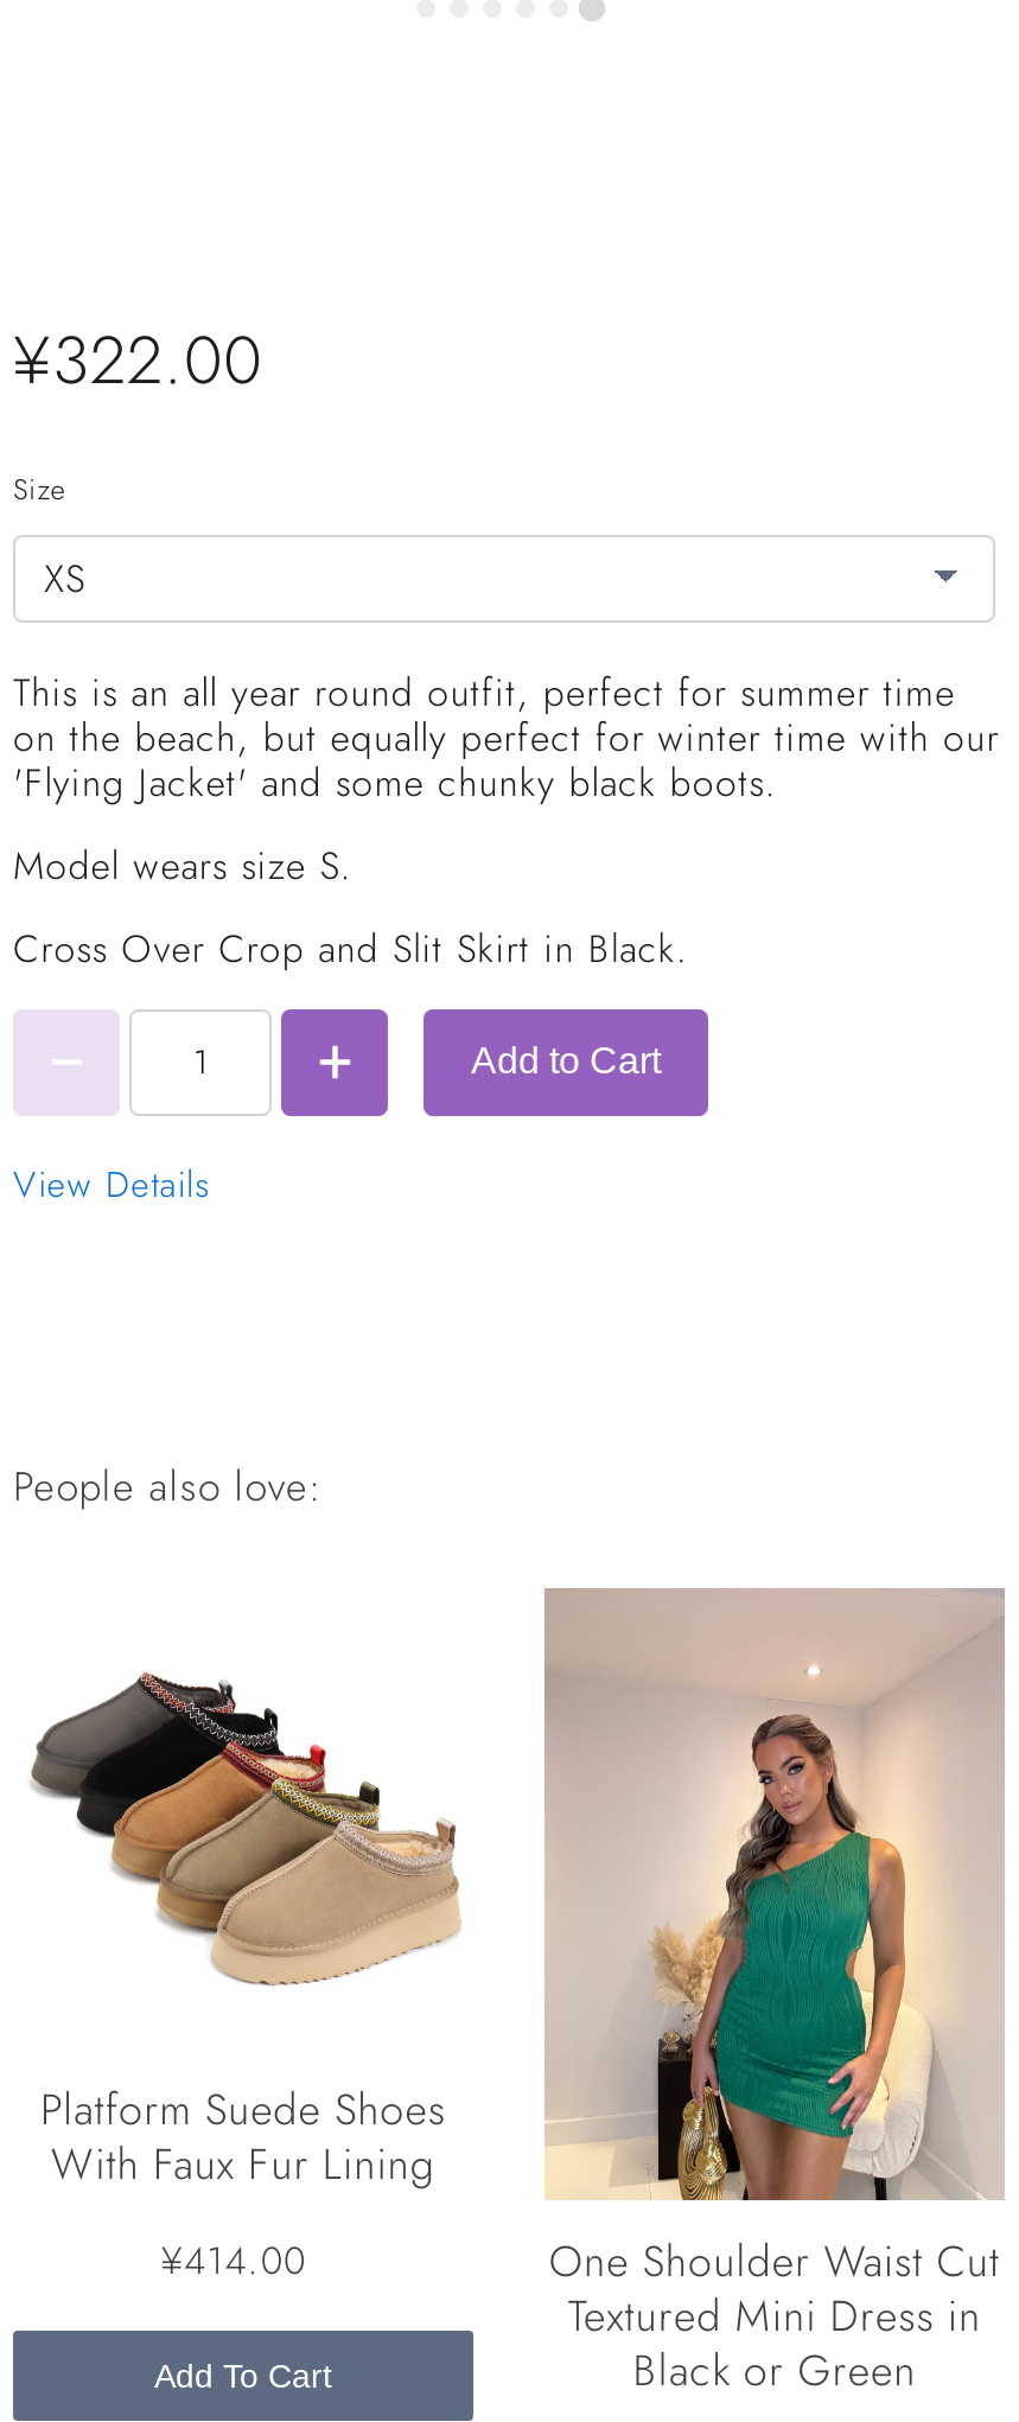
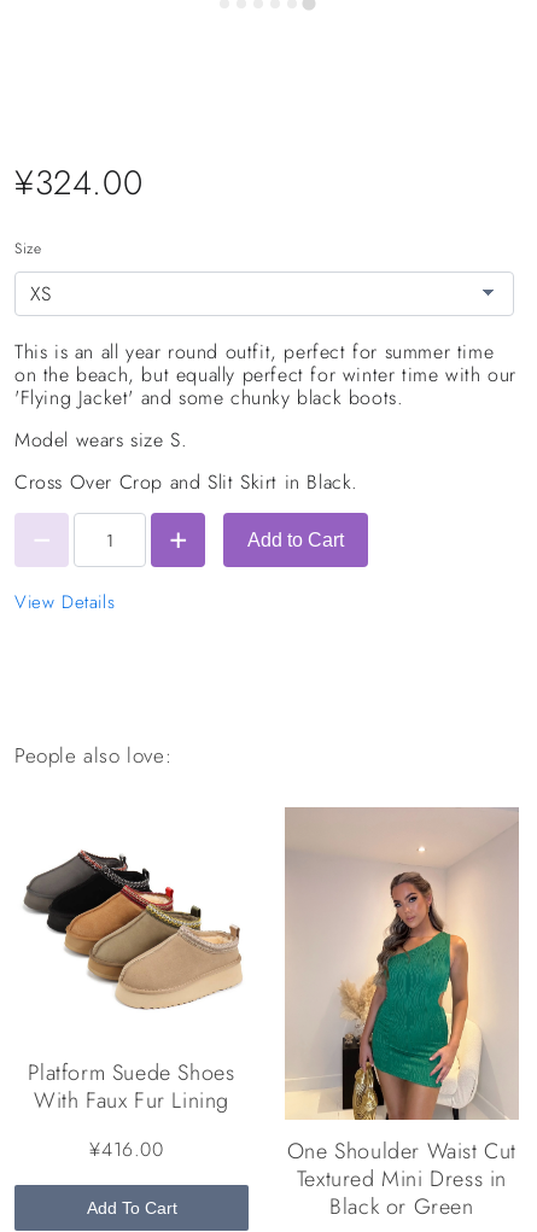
[13,311,263,409] ¥322.00 -> [14,158,143,208] ¥324.00
[161,2233,306,2287] ¥414.00 -> [90,1136,164,1164] ¥416.00

